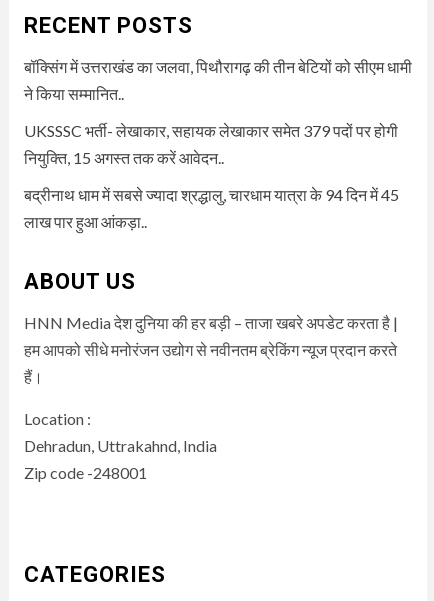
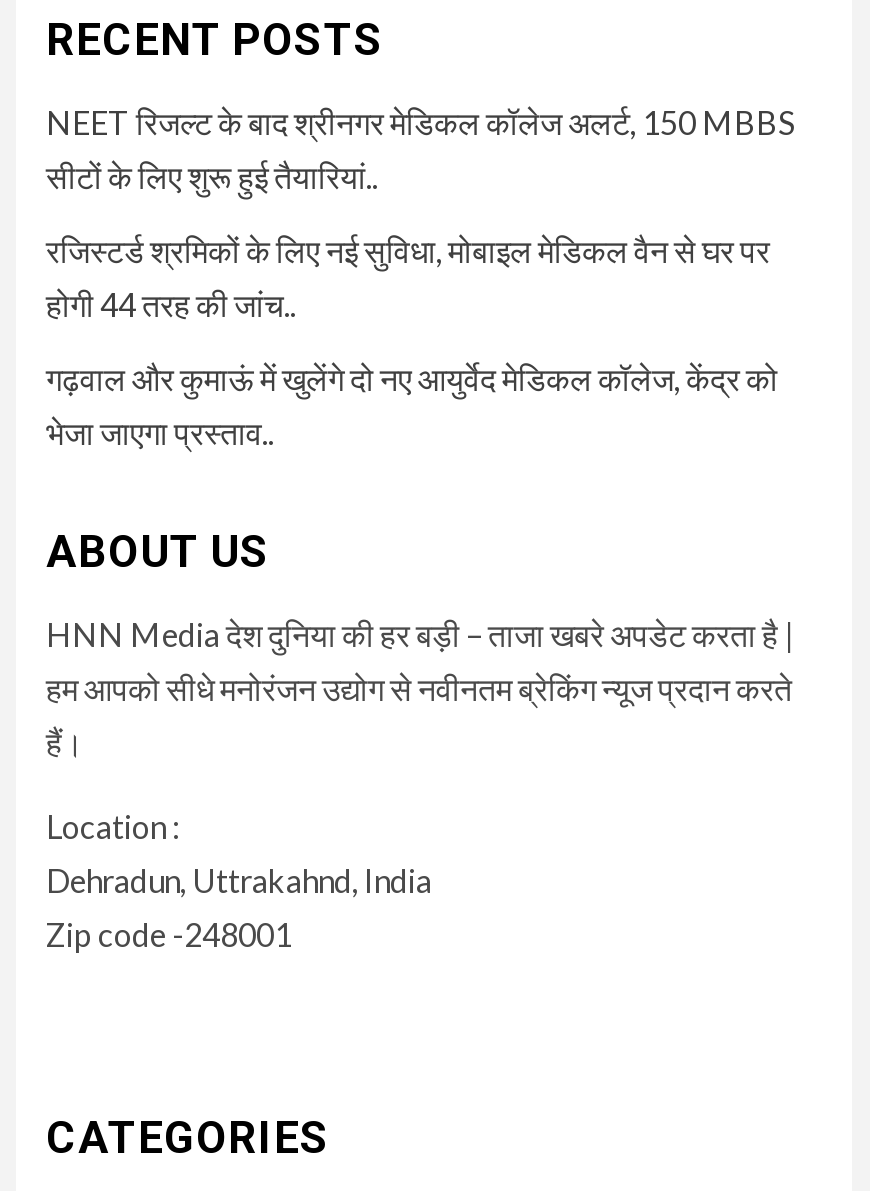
[24,57,412,103] बॉक्सिंग में उत्तराखंड का जलवा, पिथौरागढ़ की तीन बेटियों को सीएम धामी | ने किया सम्मानित.. -> [46,103,794,195] NEET रिजल्ट के बाद श्रीनगर मेडिकल कॉलेज अलर्ट, 150 MBBS | सीटों के लिए शुरू हुई तैयारियां..
[24,121,398,167] UKSSSC भर्ती- लेखाकार, सहायक लेखाकार समेत 379 पदों पर होगी | नियुक्ति, 15 अगस्त तक करें आवेदन.. -> [46,231,770,323] रजिस्टर्ड श्रमिकों के लिए नई सुविधा, मोबाइल मेडिकल वैन से घर पर | होगी 44 तरह की जांच..
[24,185,399,231] बद्रीनाथ धाम में सबसे ज्यादा श्रद्धालु, चारधाम यात्रा के 94 दिन में 45 | लाख पार हुआ आंकड़ा.. -> [46,359,778,451] गढ़वाल और कुमाऊं में खुलेंगे दो नए आयुर्वेद मेडिकल कॉलेज, केंद्र को | भेजा जाएगा प्रस्ताव..

